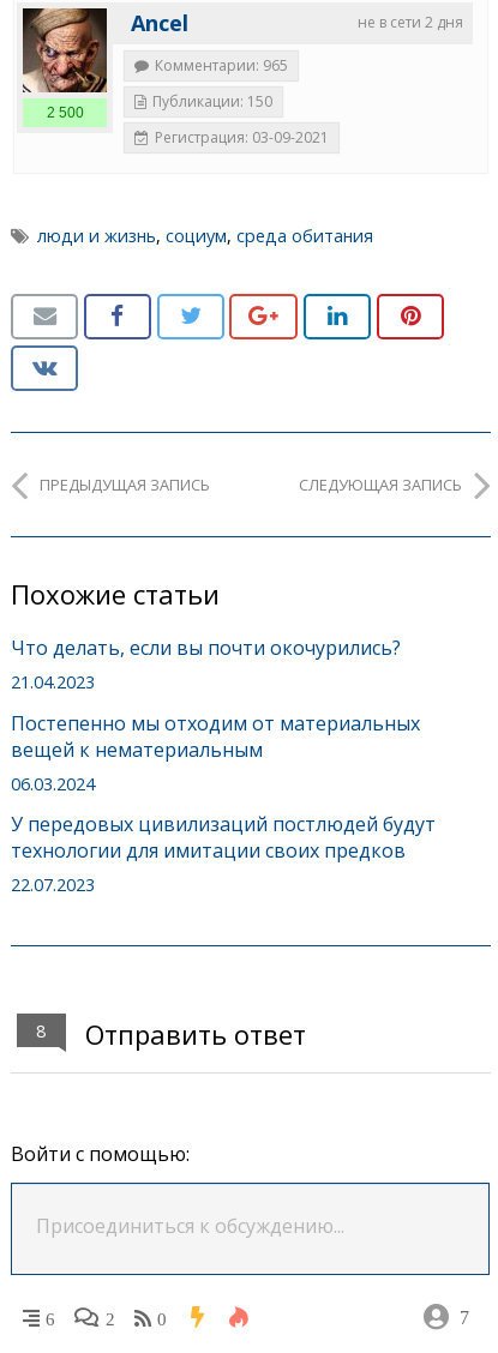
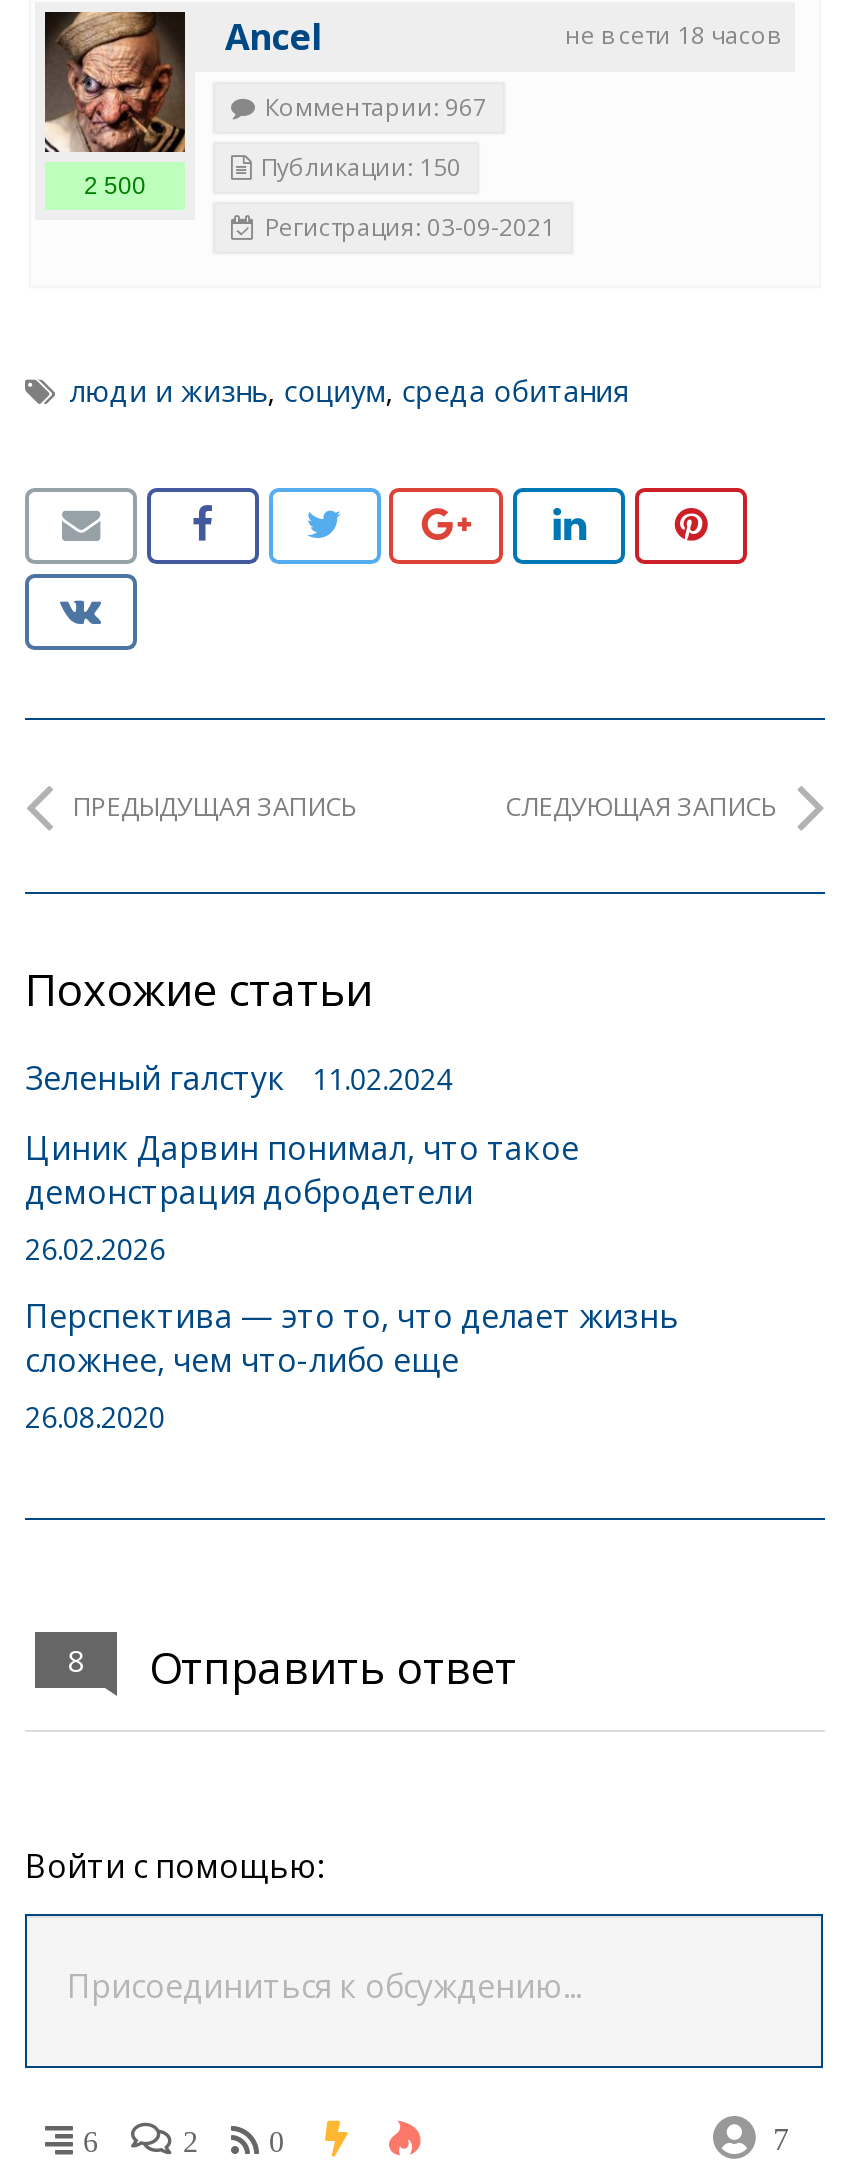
[358,12,463,32] не в сети 2 дня -> [565,17,779,51] не в сети 18 часов
[155,55,288,75] Комментарии: 965 -> [265,89,487,123] Комментарии: 967
[11,635,401,693] Что делать, если вы почти окочурились? | 21.04.2023 -> [25,1056,452,1100] Зеленый галстук | 11.02.2024
[11,710,420,795] Постепенно мы отходим от материальных | вещей к нематериальным | 06.03.2024 -> [25,1125,579,1267] Циник Дарвин понимал, что такое | демонстрация добродетели | 26.02.2026
[11,811,436,896] У передовых цивилизаций постлюдей будут | технологии для имитации своих предков | 22.07.2023 -> [25,1295,679,1437] Перспектива — это то, что делает жизнь | сложнее, чем что-либо еще | 26.08.2020

